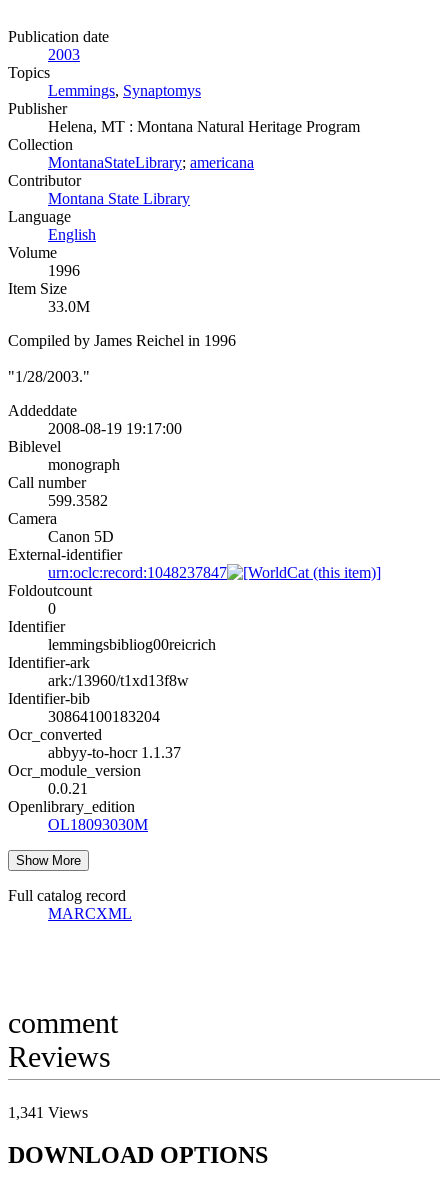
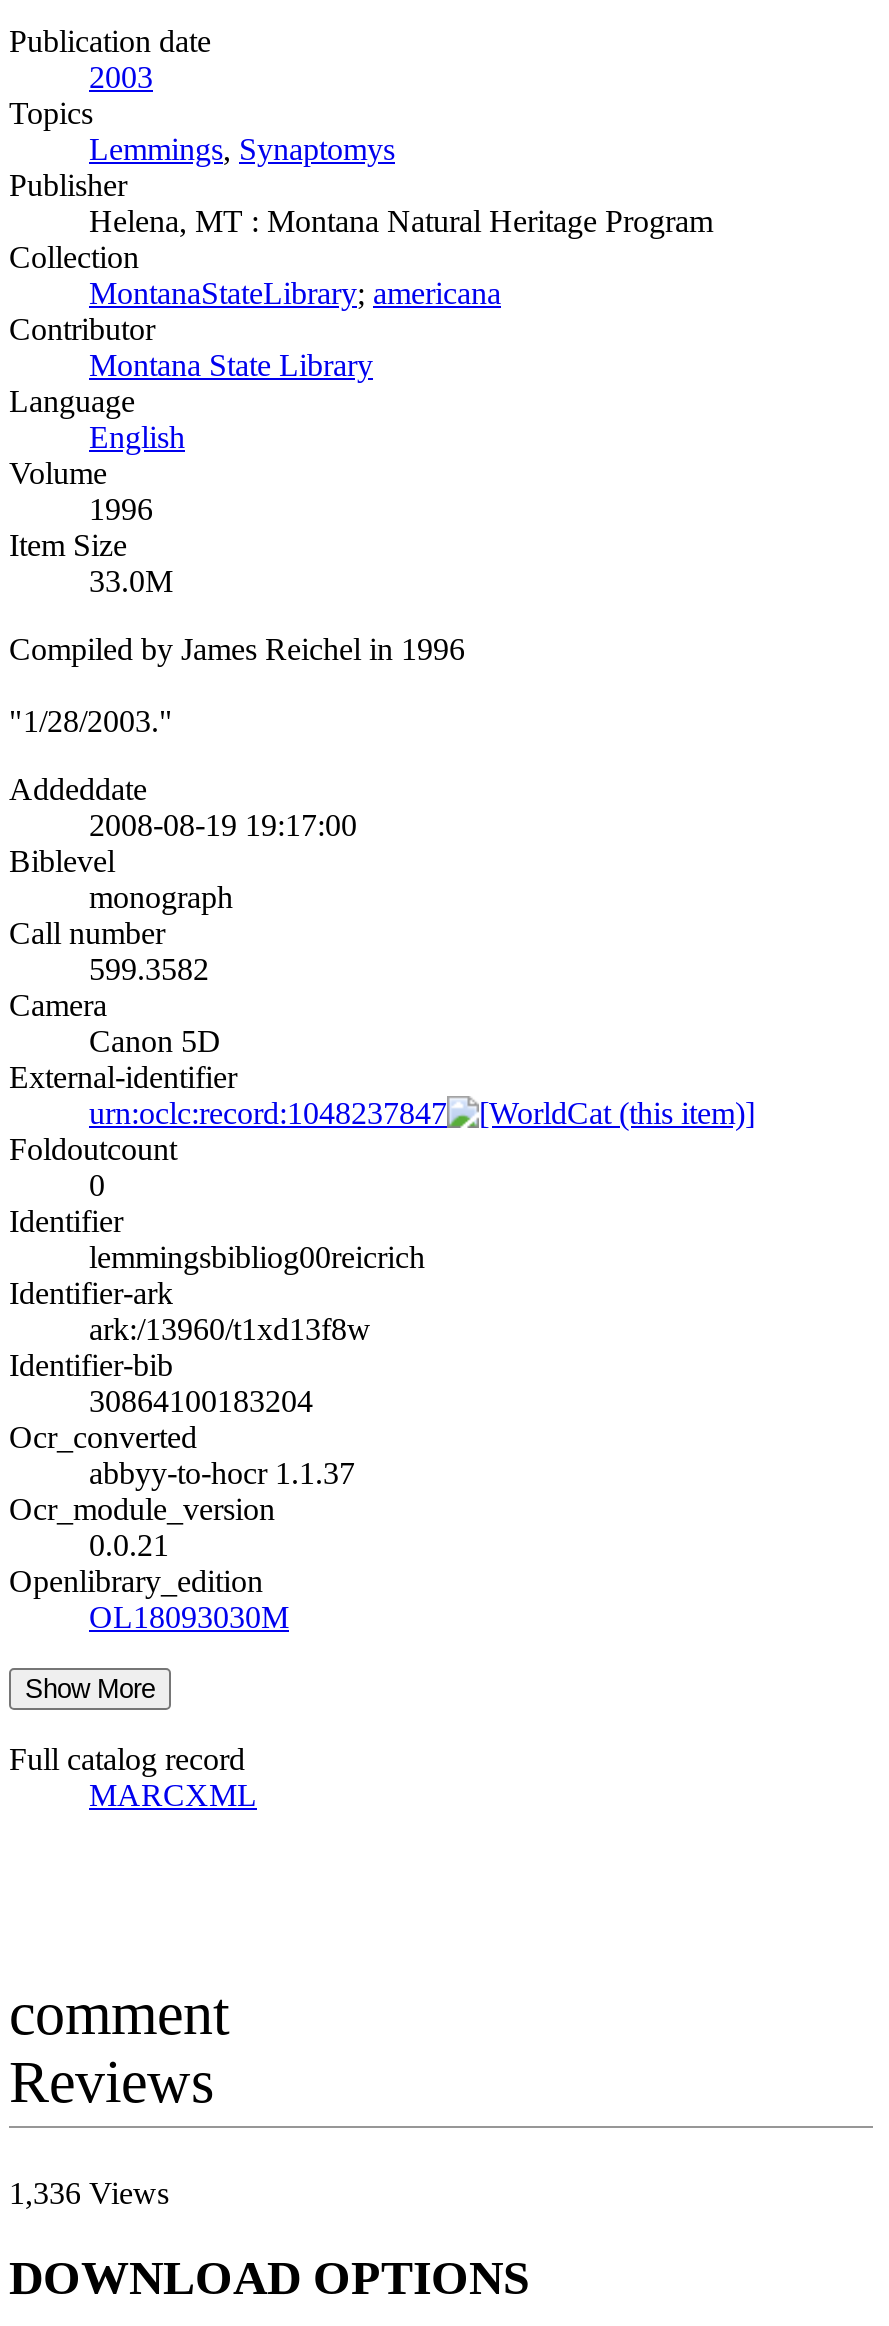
[8,1104,88,1121] 1,341 Views -> [9,2177,169,2211] 1,336 Views

